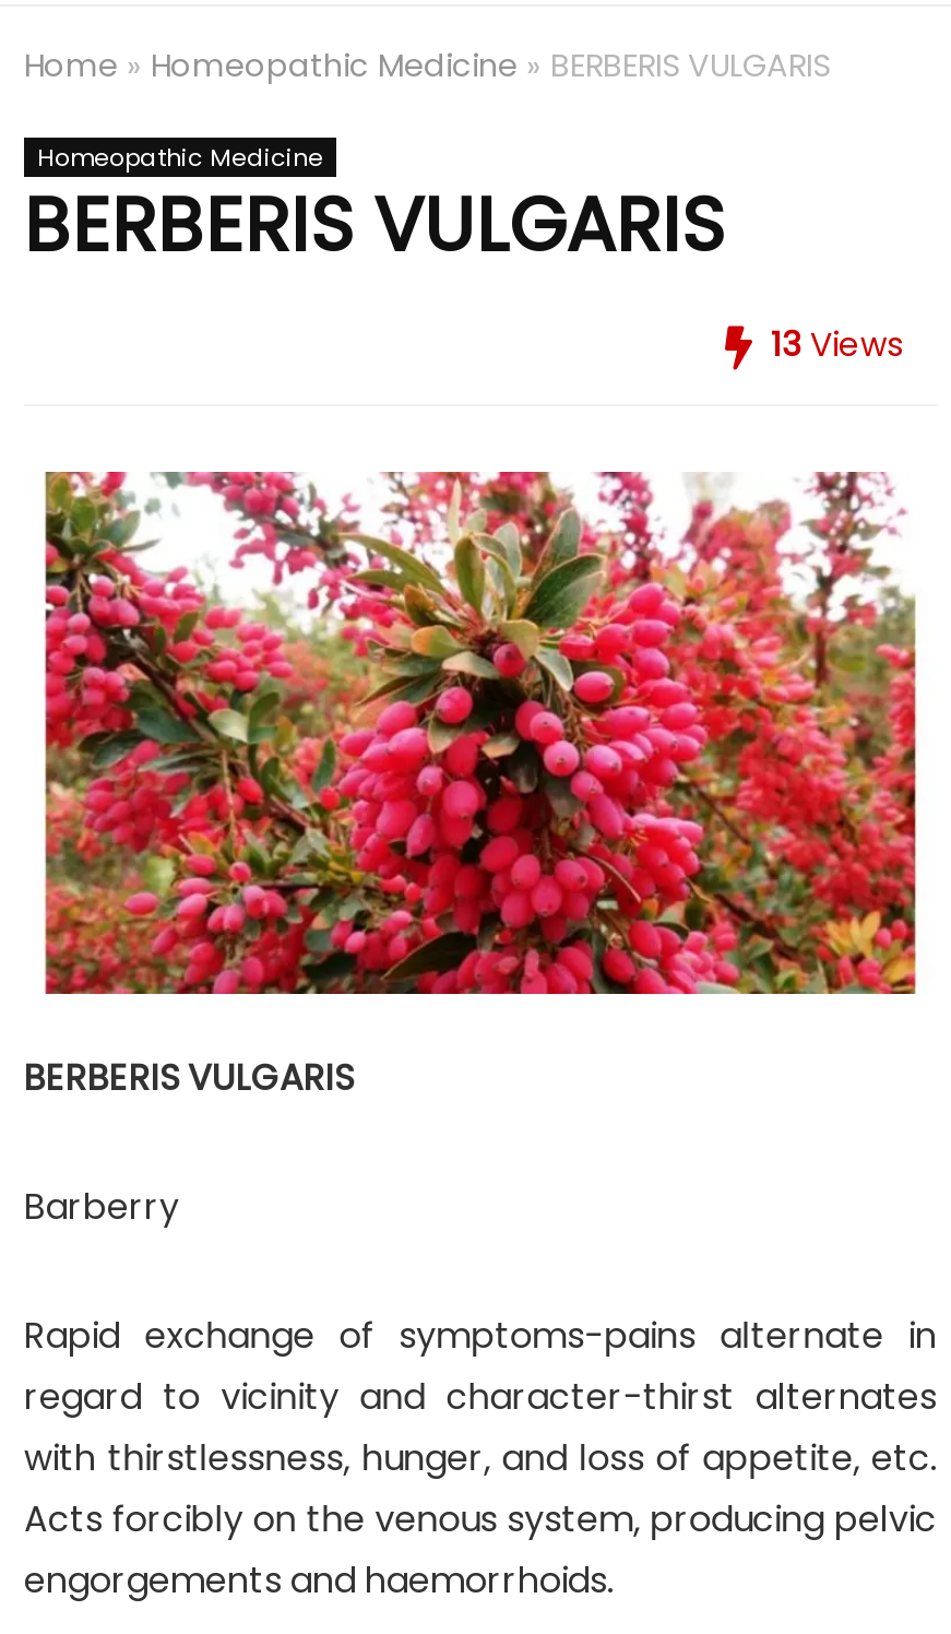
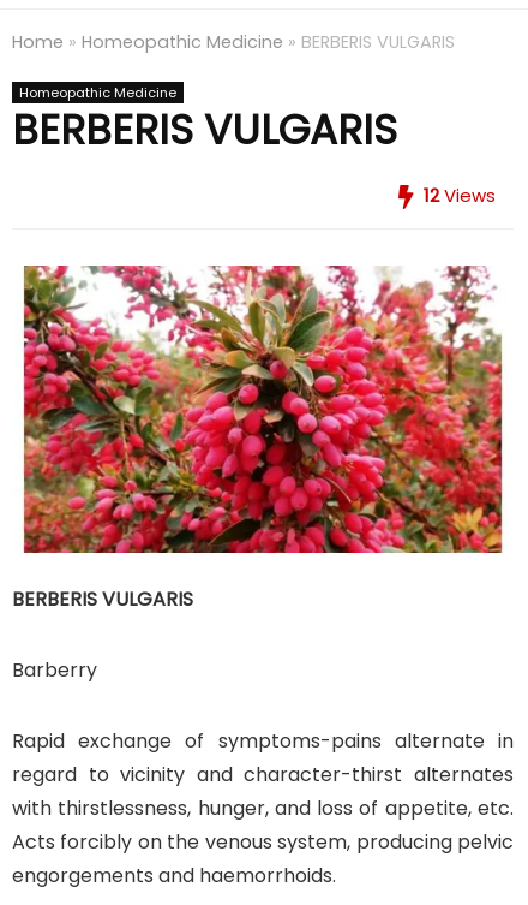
[771,321,904,367] 13 Views -> [424,183,496,208] 12 Views

